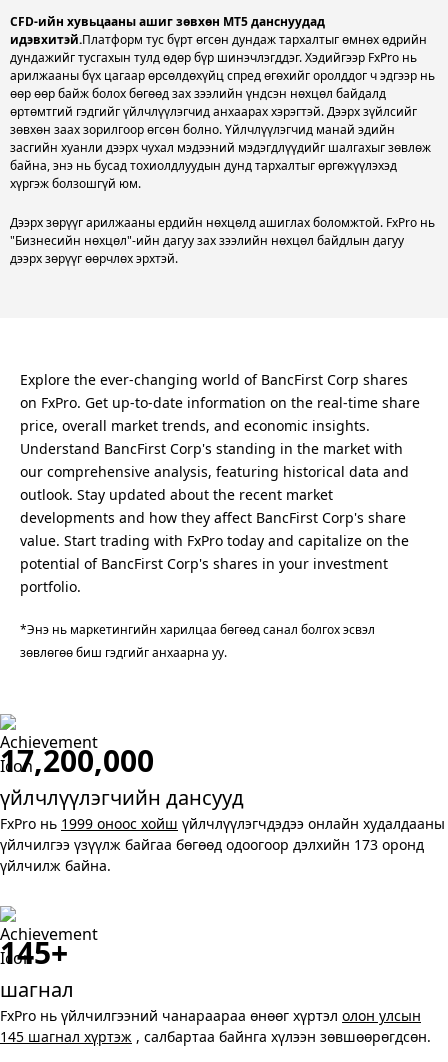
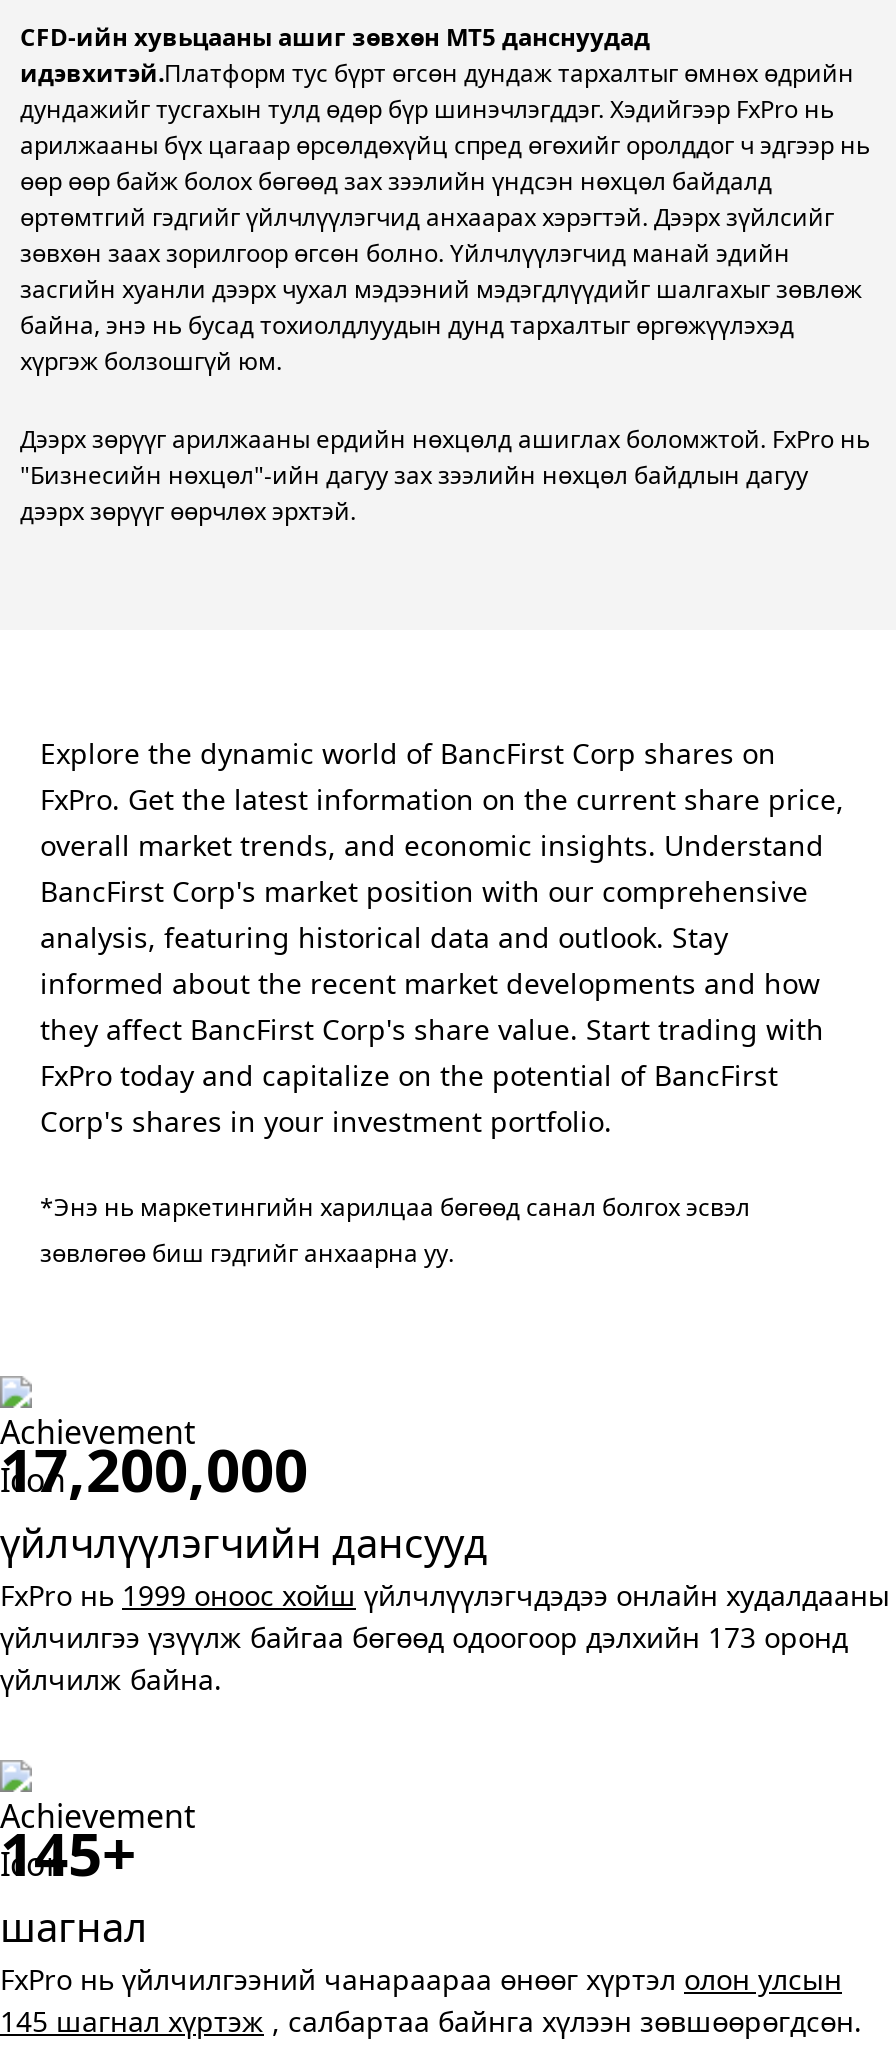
[20,370,420,596] Explore the ever-changing world of BancFirst Corp shares | on FxPro. Get up-to-date information on the real-time share | price, overall market trends, and economic insights. | Understand BancFirst Corp's standing in the market with | our comprehensive analysis, featuring historical data and | outlook. Stay updated about the recent market | developments and how they affect BancFirst Corp's share | value. Start trading with FxPro today and capitalize on the | potential of BancFirst Corp's shares in your investment | portfolio. -> [40,734,844,1140] Explore the dynamic world of BancFirst Corp shares on | FxPro. Get the latest information on the current share price, | overall market trends, and economic insights. Understand | BancFirst Corp's market position with our comprehensive | analysis, featuring historical data and outlook. Stay | informed about the recent market developments and how | they affect BancFirst Corp's share value. Start trading with | FxPro today and capitalize on the potential of BancFirst | Corp's shares in your investment portfolio.

